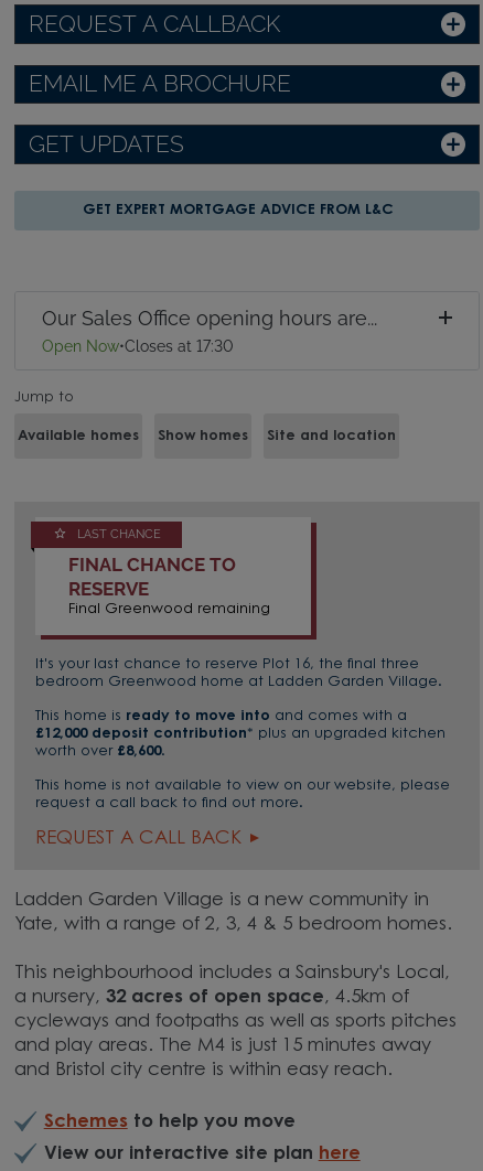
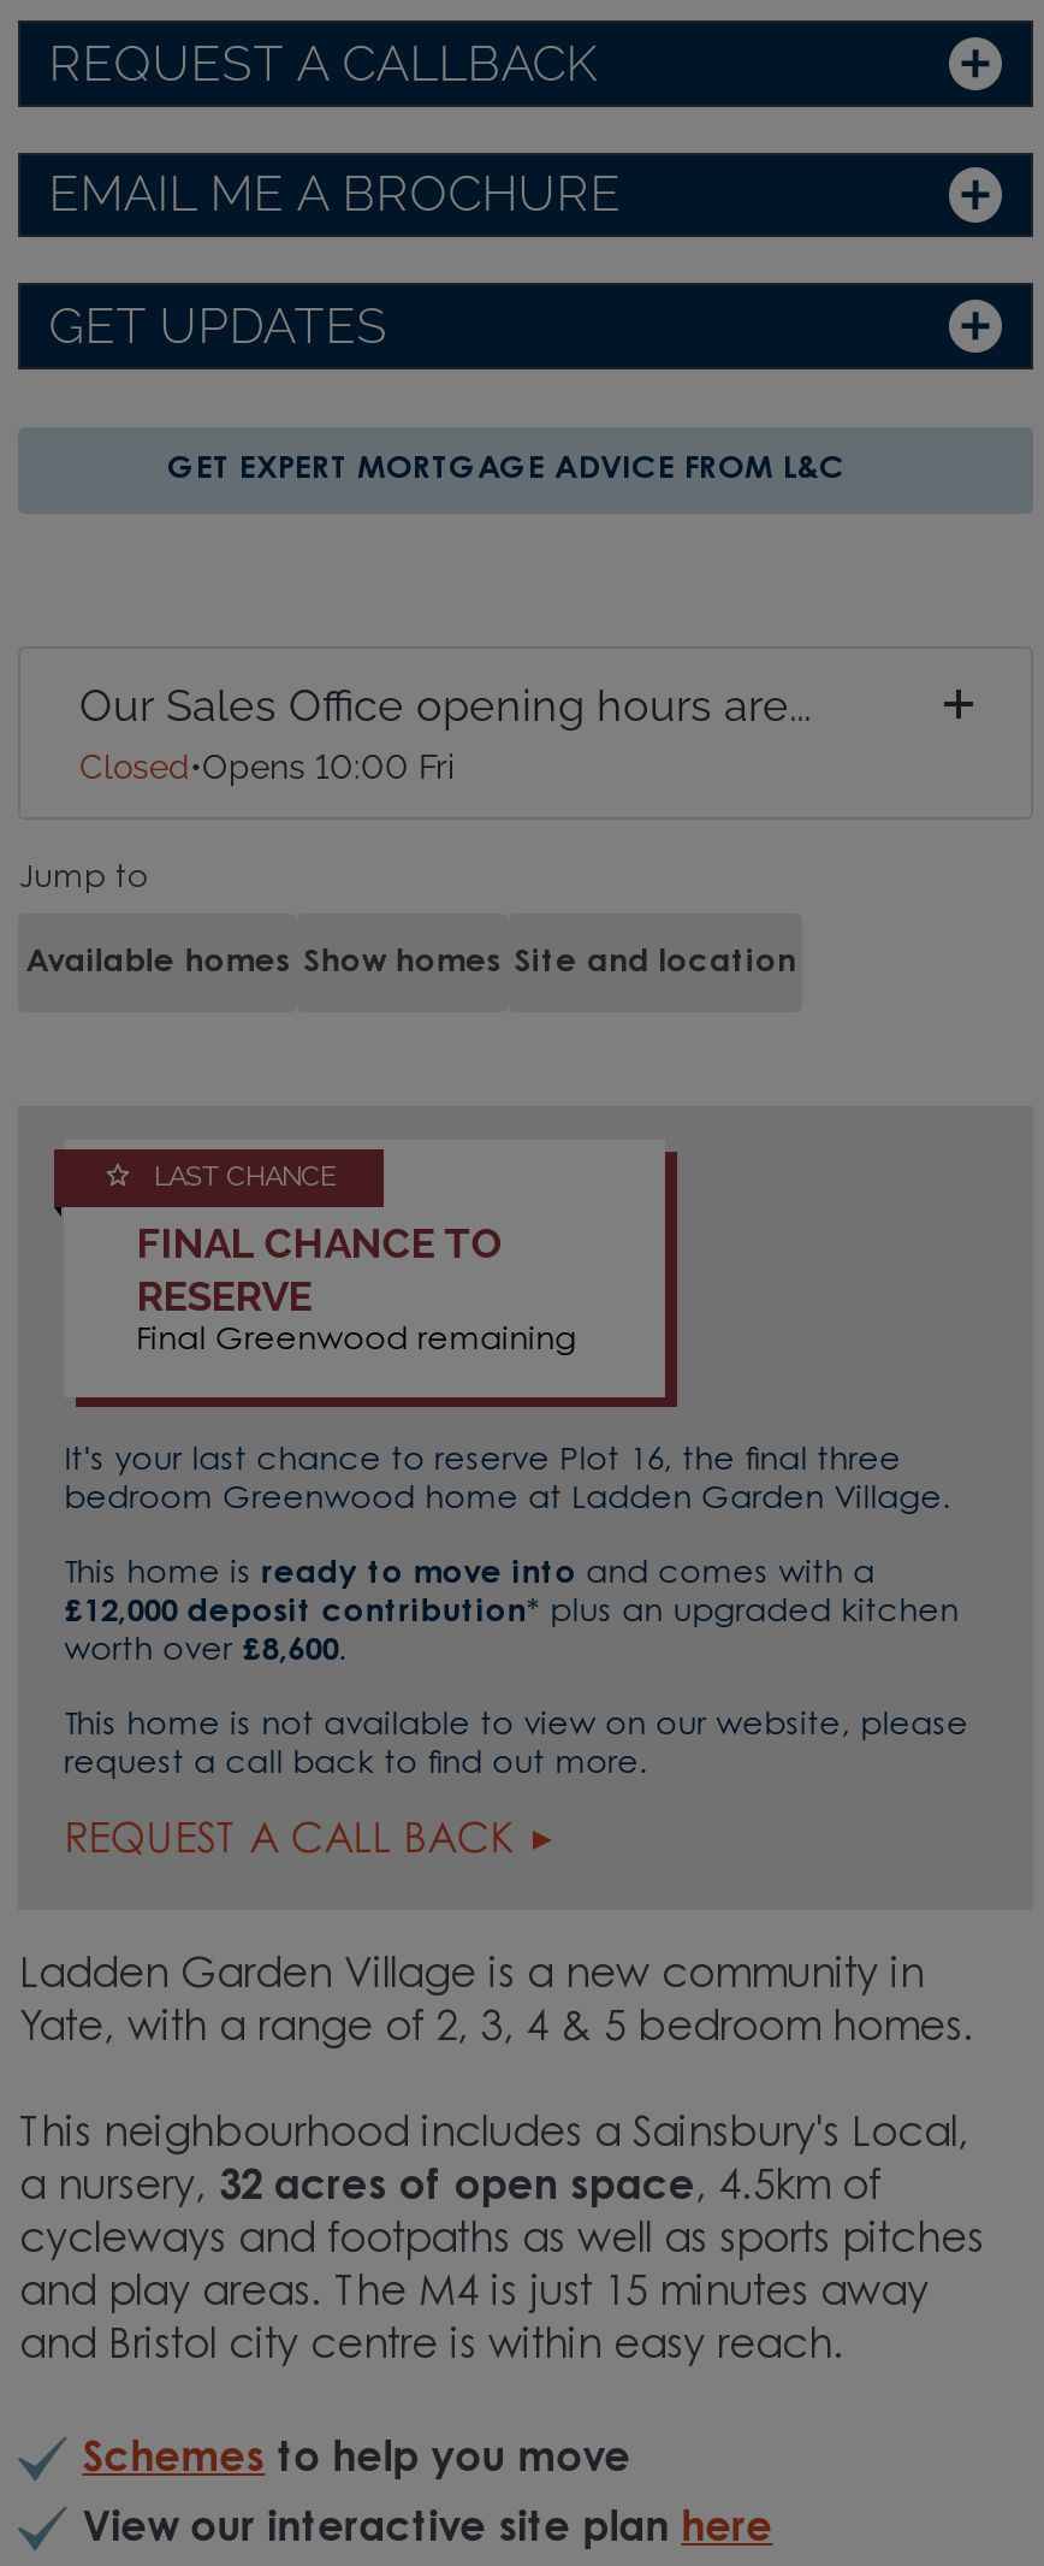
[42,338,234,356] Open Now•Closes at 17:30 -> [79,749,454,787] Closed•Opens 10:00 Fri

